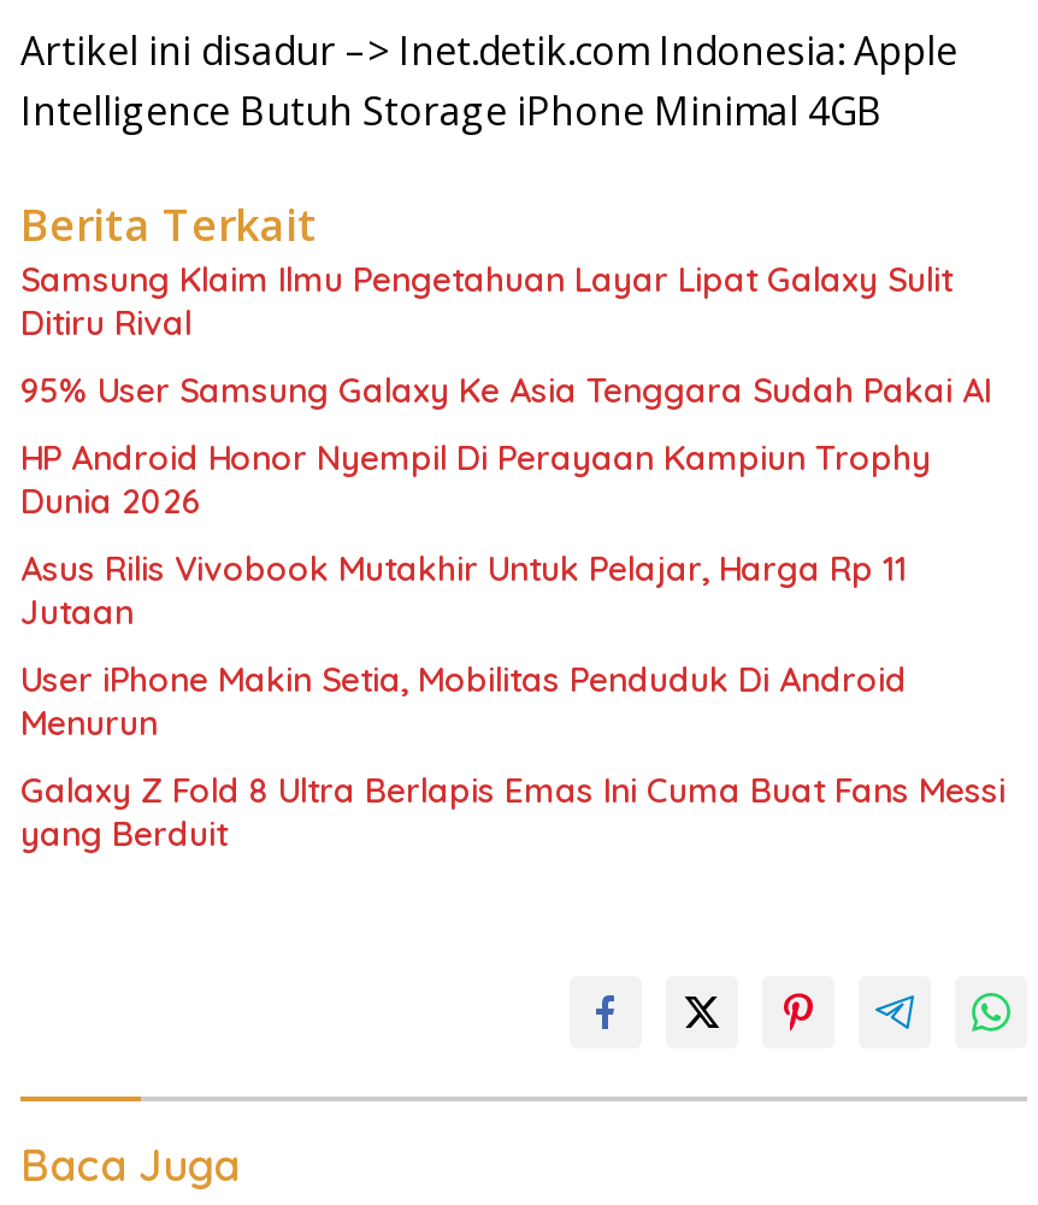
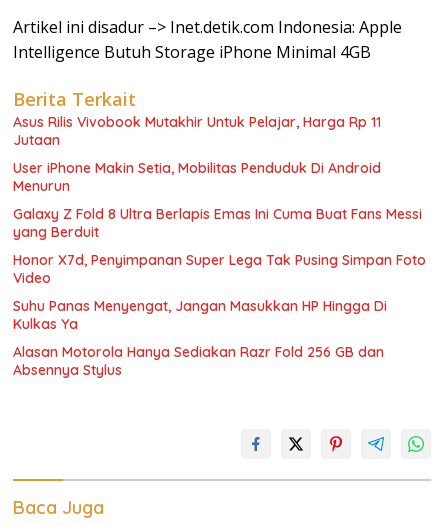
[20,259,991,524] Samsung Klaim Ilmu Pengetahuan Layar Lipat Galaxy Sulit | Ditiru Rival | 95% User Samsung Galaxy Ke Asia Tenggara Sudah Pakai AI | HP Android Honor Nyempil Di Perayaan Kampiun Trophy | Dunia 2026 -> none
moved [20,548,1005,856] -> [13,113,422,241]: Asus Rilis Vivobook Mutakhir Untuk Pelajar, Harga Rp 11 | Jutaan | User iPhone Makin Setia, Mobilitas Penduduk Di Android | Menurun | Galaxy Z Fold 8 Ultra Berlapis Emas Ini Cuma Buat Fans Messi | yang Berduit
none -> [13,251,426,379] Honor X7d, Penyimpanan Super Lega Tak Pusing Simpan Foto | Video | Suhu Panas Menyengat, Jangan Masukkan HP Hingga Di | Kulkas Ya | Alasan Motorola Hanya Sediakan Razr Fold 256 GB dan | Absennya Stylus

